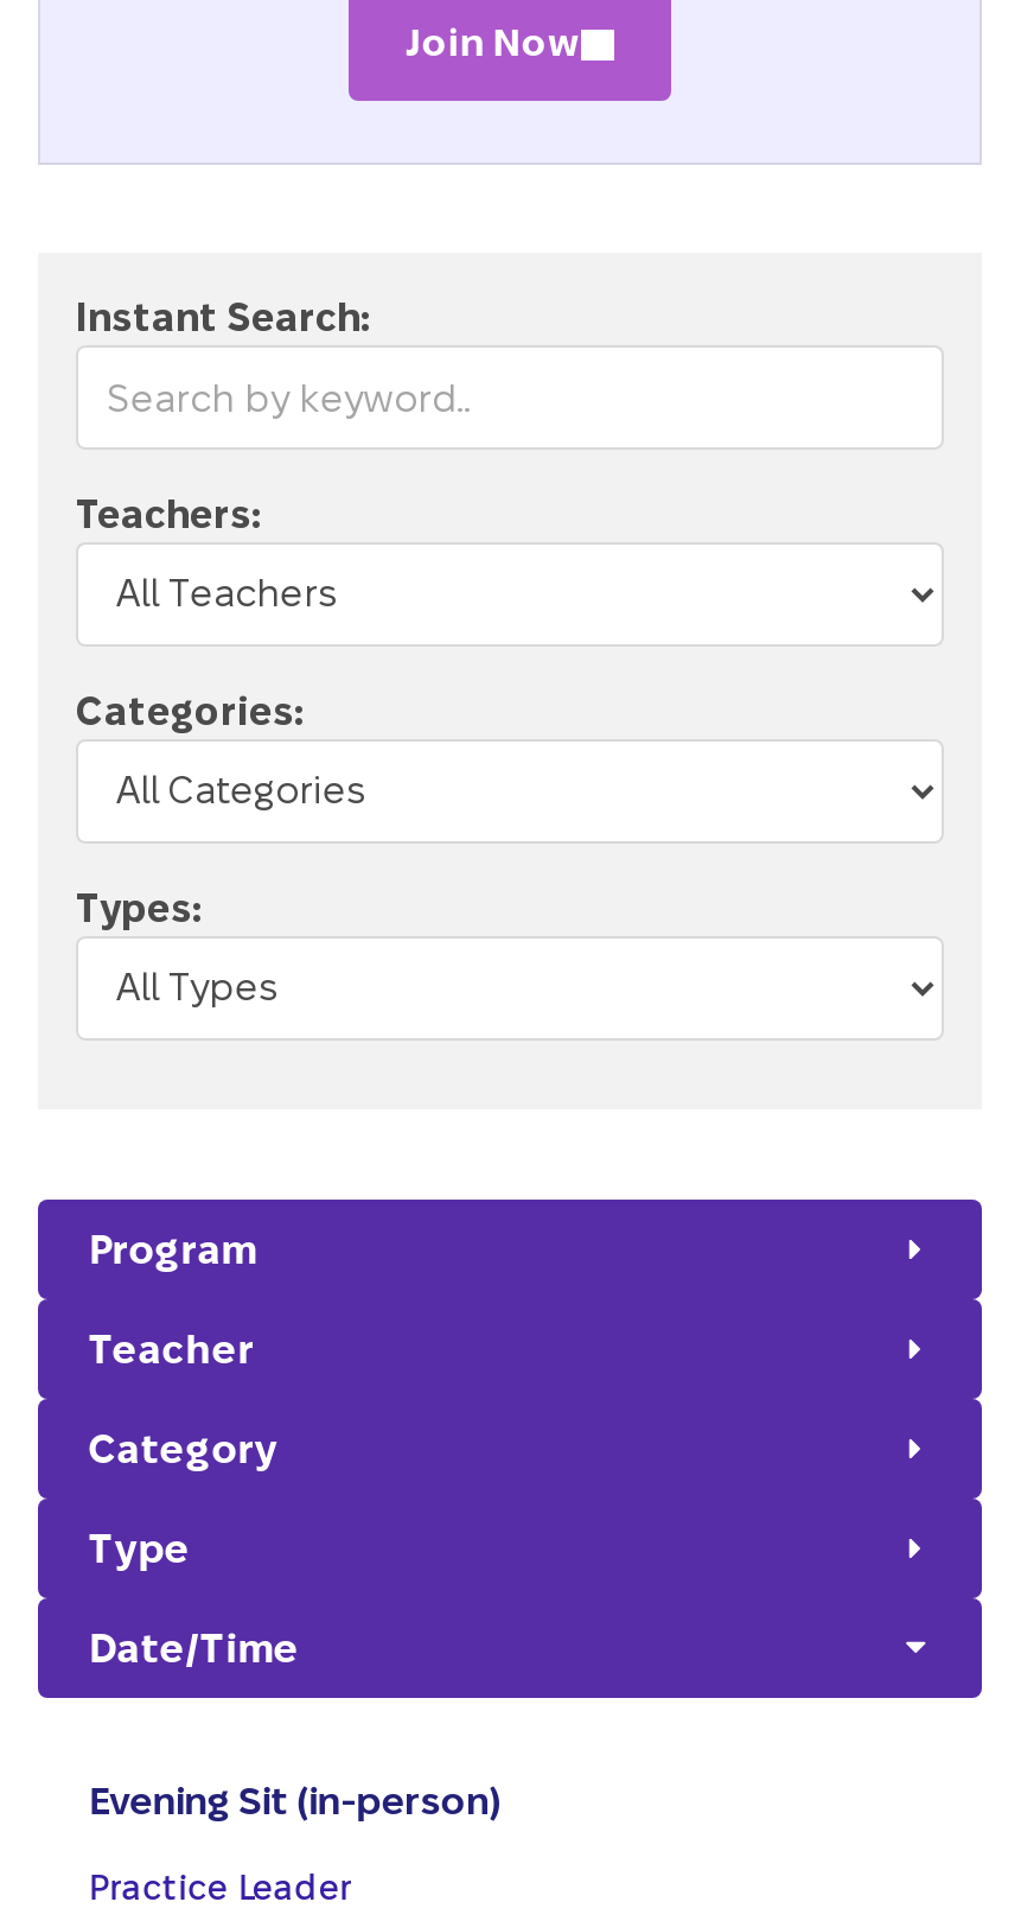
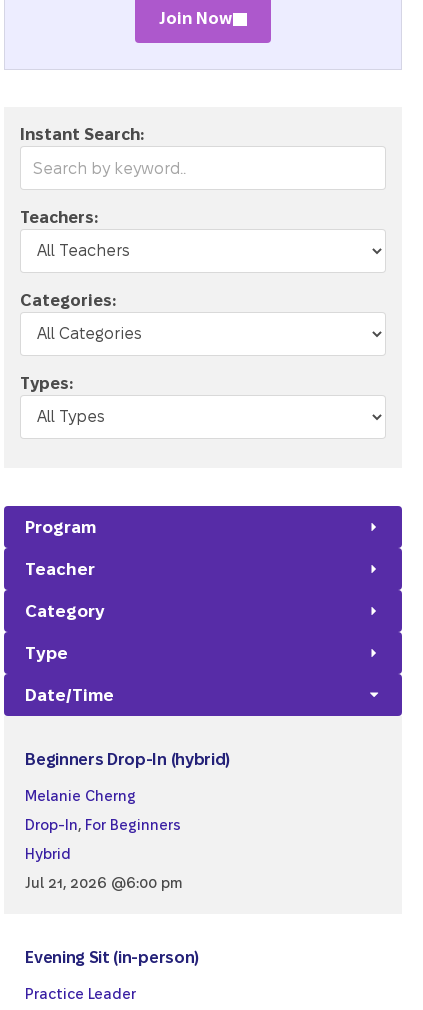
none -> [25,751,230,891] Beginners Drop-In (hybrid) | Melanie Cherng | Drop-In, For Beginners | Hybrid | Jul 21, 2026 @6:00 pm

